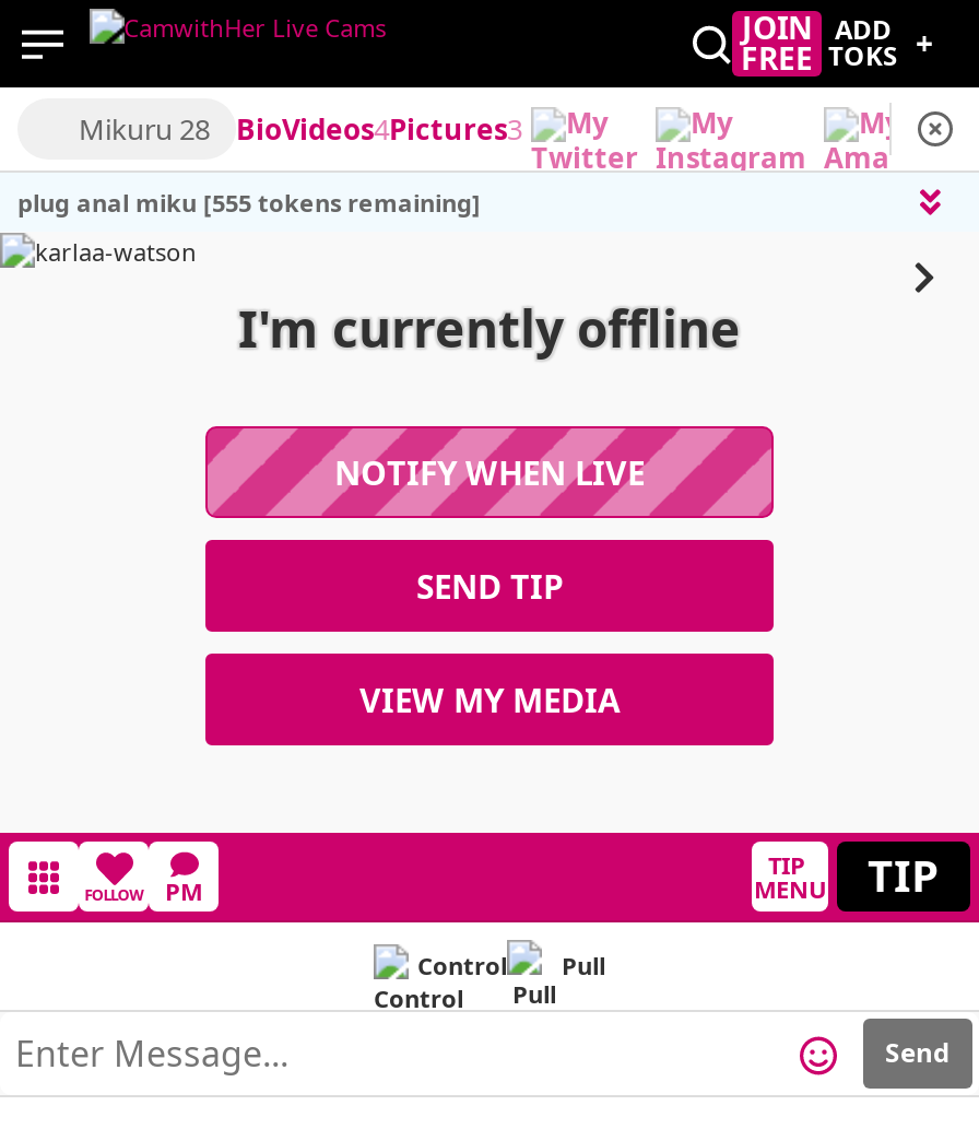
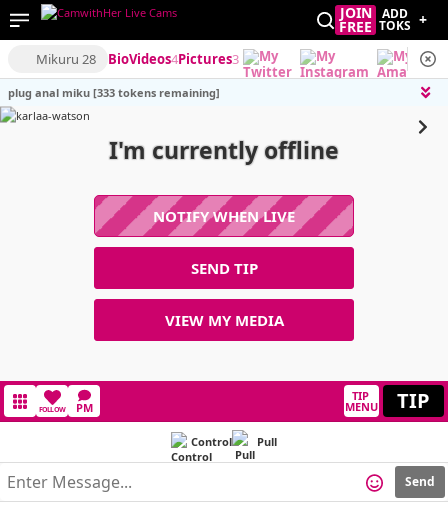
[17,185,481,217] plug anal miku [555 tokens remaining] -> [8,84,220,99] plug anal miku [333 tokens remaining]

